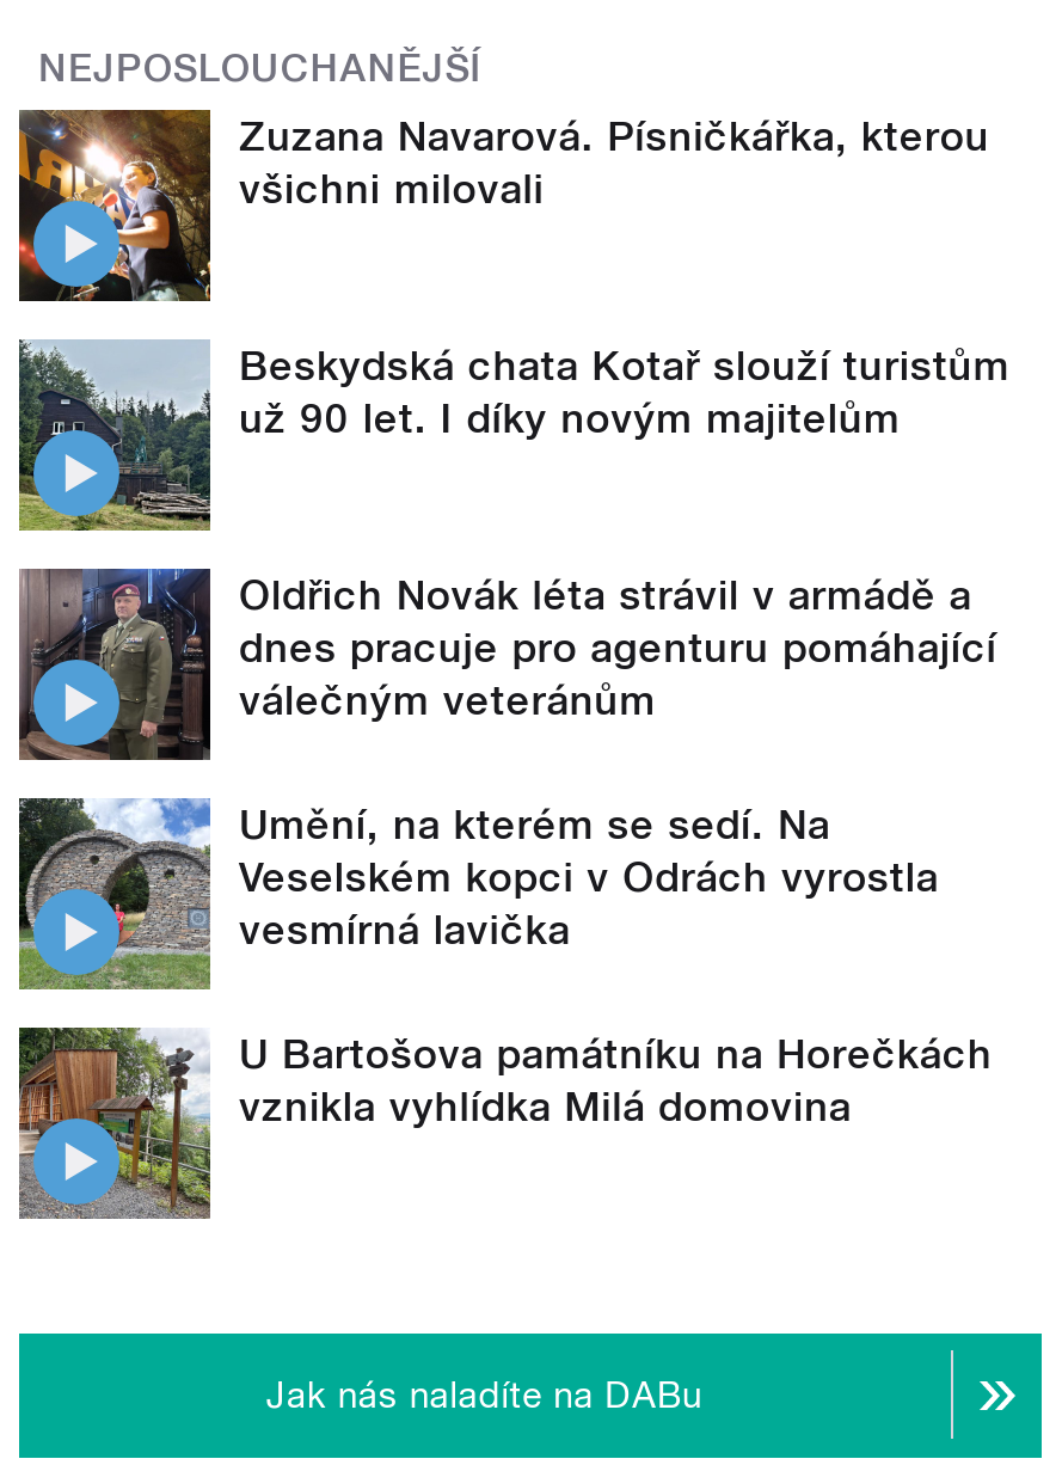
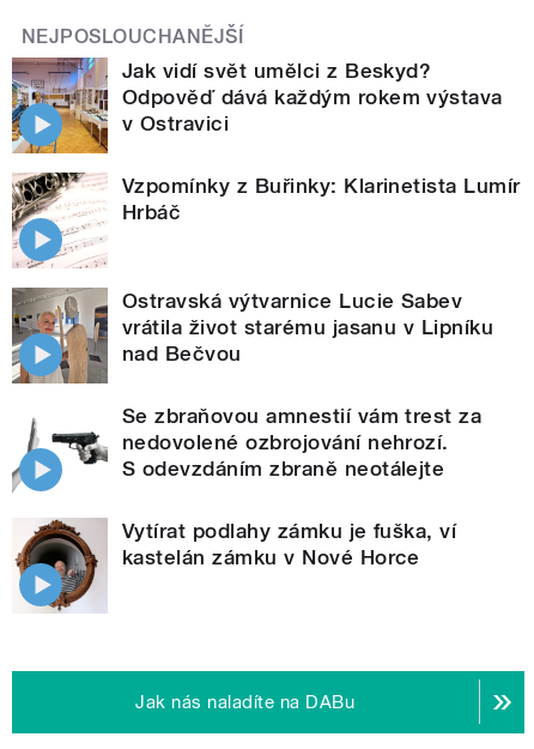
[17,108,990,304] [image] | Zuzana Navarová. Písničkářka, kterou | všichni milovali -> [11,56,503,155] [image] | Jak vidí svět umělci z Beskyd? | Odpověď dává každým rokem výstava | v Ostravici
[17,339,1010,533] [image] | Beskydská chata Kotař slouží turistům | už 90 let. I díky novým majitelům -> [12,171,520,268] [image] | Vzpomínky z Buřinky: Klarinetista Lumír | Hrbáč
[17,566,997,762] [image] | Oldřich Novák léta strávil v armádě a | dnes pracuje pro agenturu pomáhající | válečným veteránům -> [12,288,494,385] [image] | Ostravská výtvarnice Lucie Sabev | vrátila život starému jasanu v Lipníku | nad Bečvou
[17,796,938,992] [image] | Umění, na kterém se sedí. Na | Veselském kopci v Odrách vyrostla | vesmírná lavička -> [12,403,482,499] [image] | Se zbraňovou amnestií vám trest za | nedovolené ozbrojování nehrozí. | S odevzdáním zbraně neotálejte
[17,1025,992,1221] [image] | U Bartošova památníku na Horečkách | vznikla vyhlídka Milá domovina -> [12,518,457,614] [image] | Vytírat podlahy zámku je fuška, ví | kastelán zámku v Nové Horce

